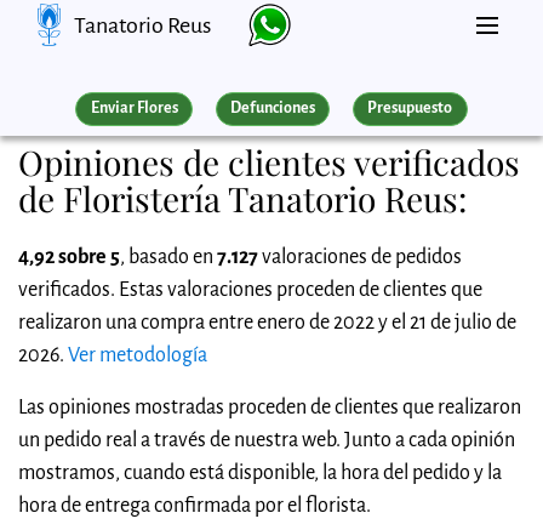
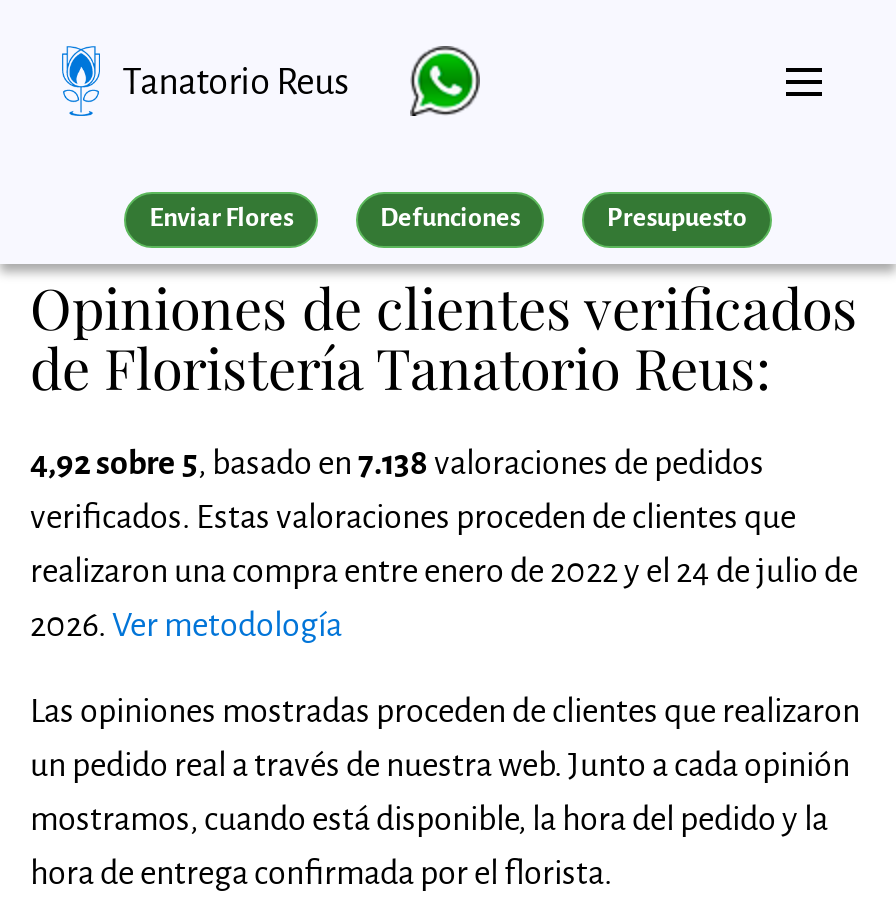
[18,246,462,268] 4,92 sobre 5, basado en 7.127 valoraciones de pedidos -> [30,446,764,482] 4,92 sobre 5, basado en 7.138 valoraciones de pedidos
[18,312,516,334] realizaron una compra entre enero de 2022 y el 21 de julio de -> [30,554,858,590] realizaron una compra entre enero de 2022 y el 24 de julio de

